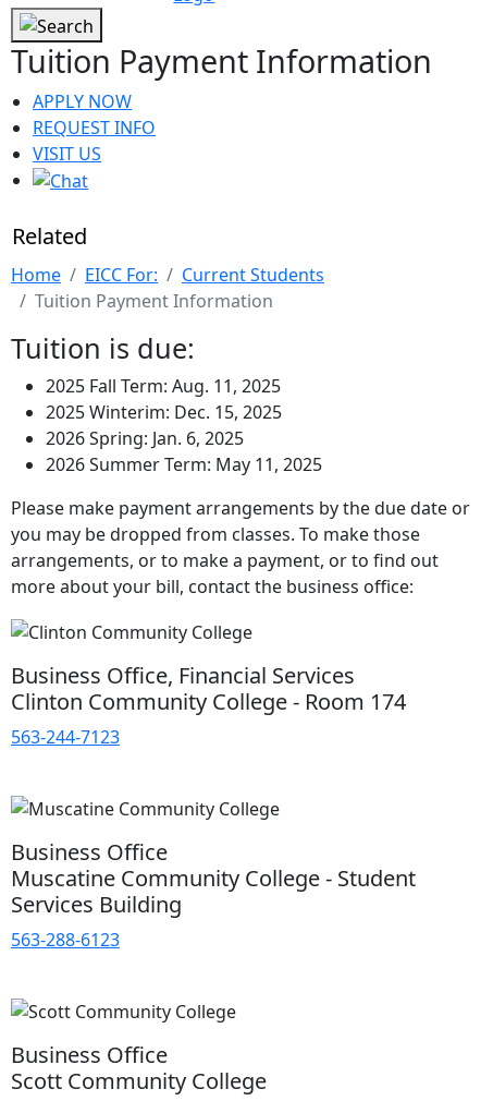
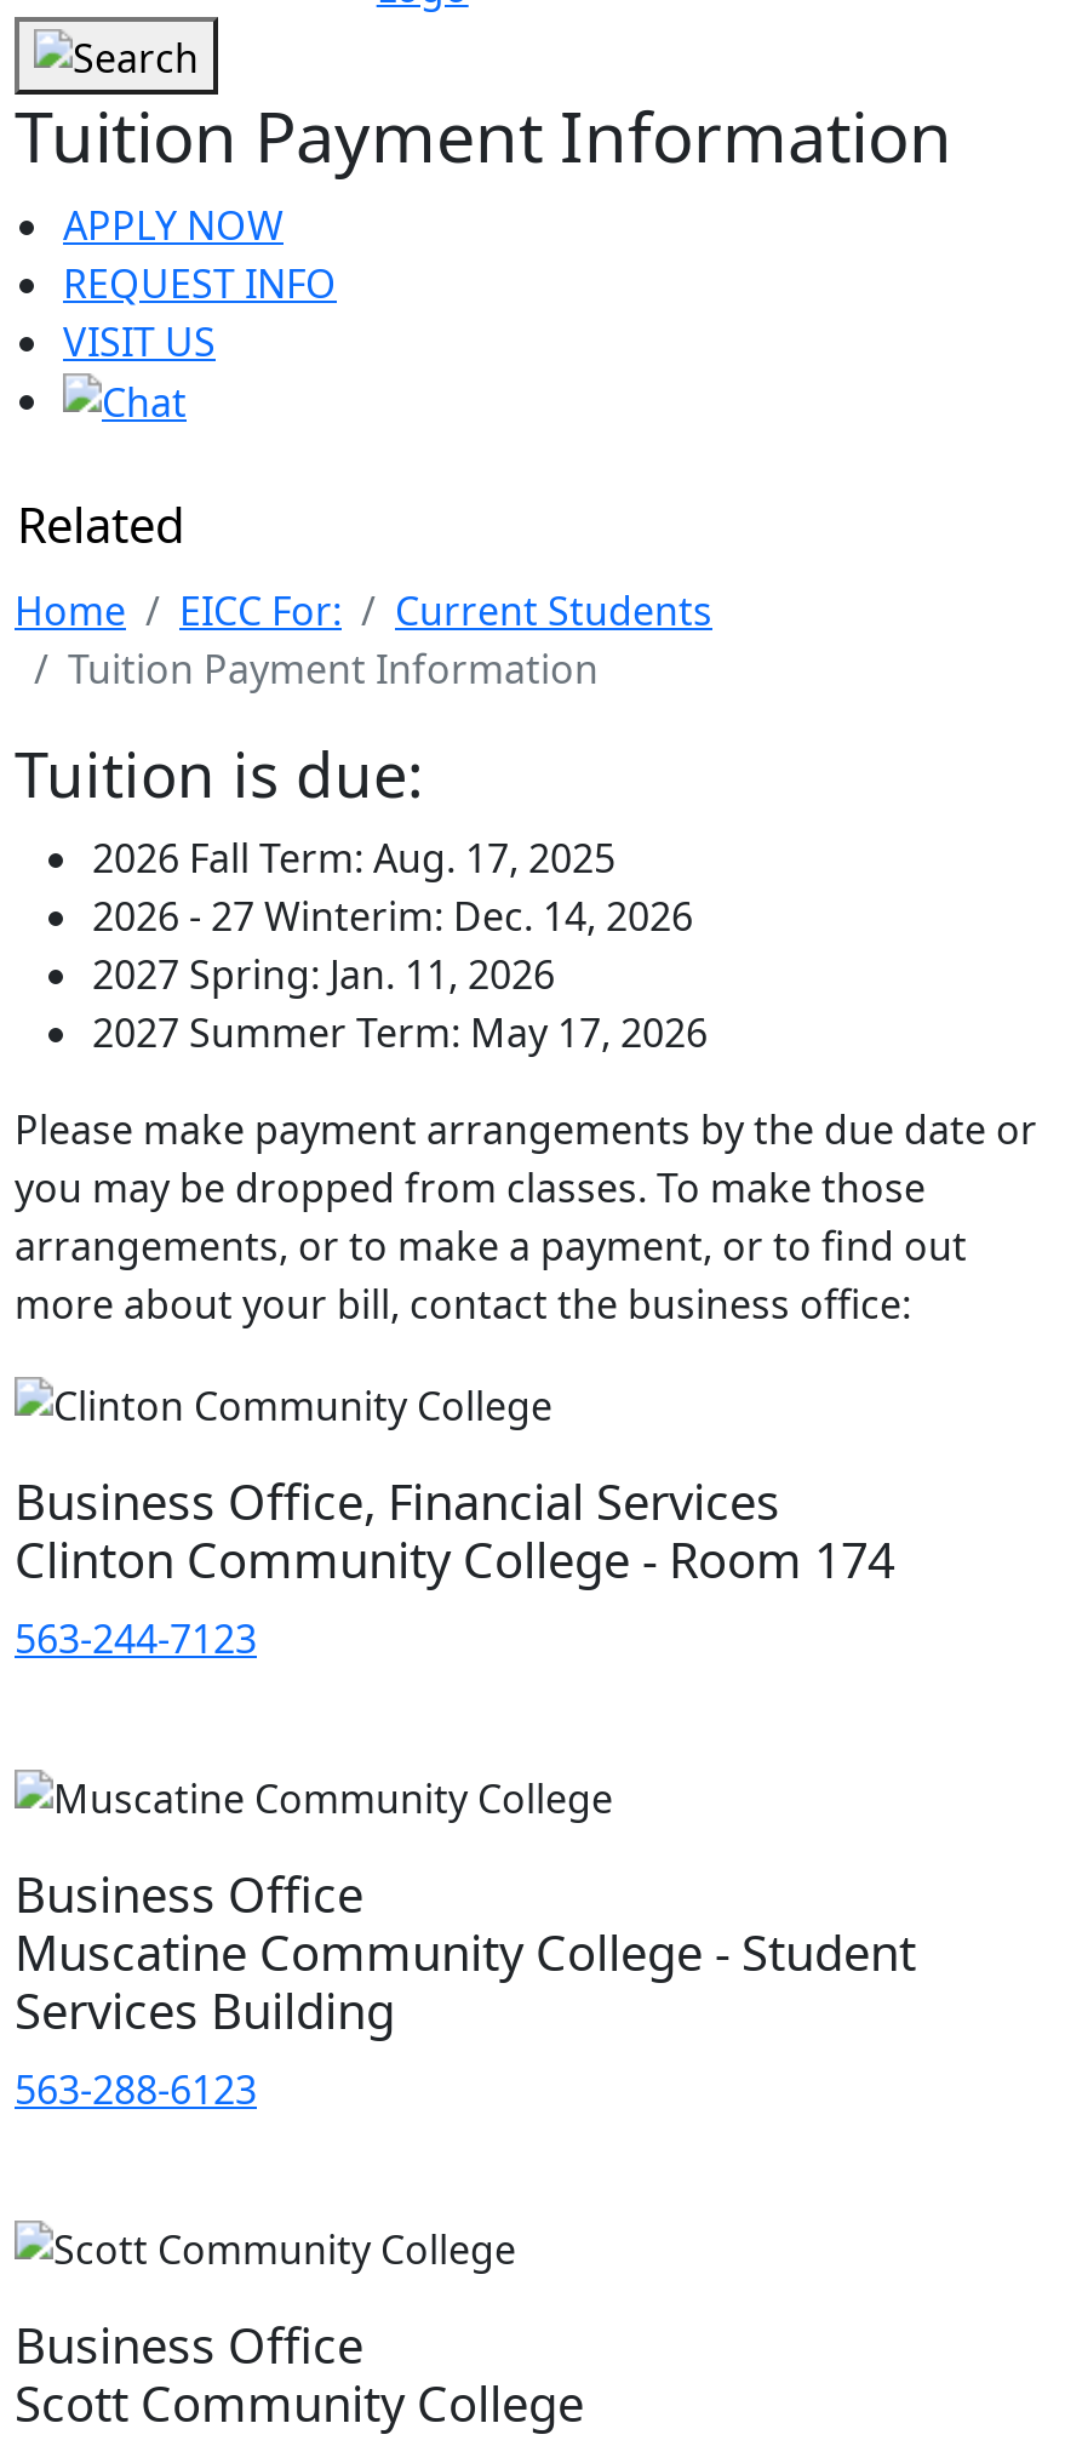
[46,374,322,477] 2025 Fall Term: Aug. 11, 2025 | 2025 Winterim: Dec. 15, 2025 | 2026 Spring: Jan. 6, 2025 | 2026 Summer Term: May 11, 2025 -> [92,832,708,1060] 2026 Fall Term: Aug. 17, 2025 | 2026 - 27 Winterim: Dec. 14, 2026 | 2027 Spring: Jan. 11, 2026 | 2027 Summer Term: May 17, 2026

